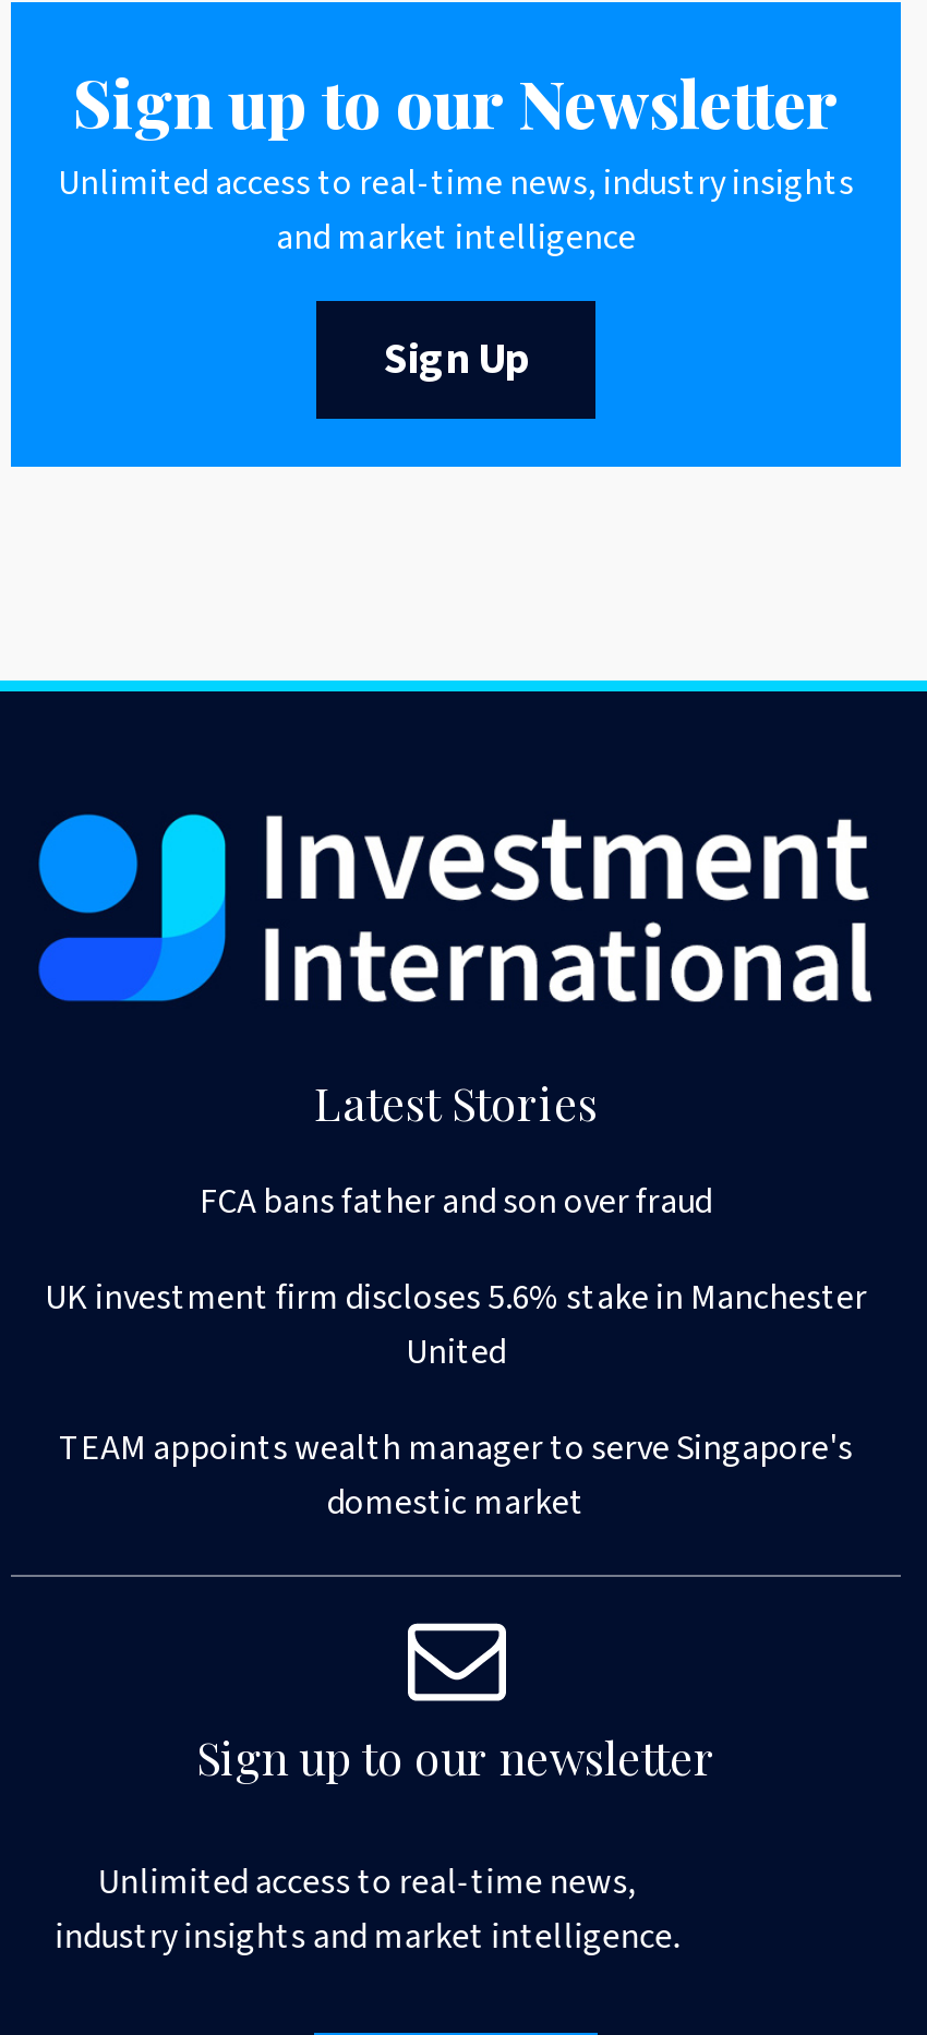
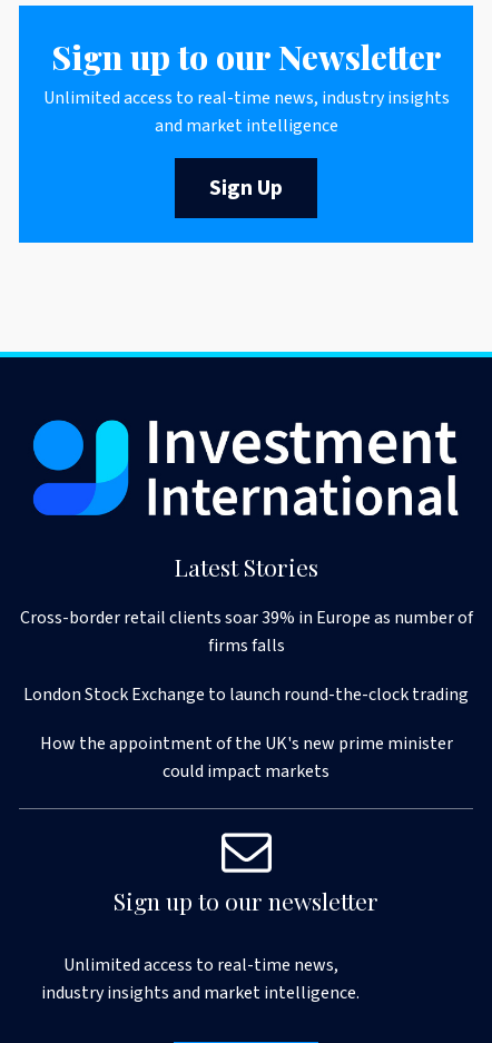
[200,1178,712,1226] FCA bans father and son over fraud -> [19,606,473,658] Cross-border retail clients soar 39% in Europe as number of | firms falls
[45,1274,867,1377] UK investment firm discloses 5.6% stake in Manchester | United -> [23,683,469,707] London Stock Exchange to launch round-the-clock trading
[59,1425,853,1528] TEAM appoints wealth manager to serve Singapore's | domestic market -> [40,732,452,784] How the appointment of the UK's new prime minister | could impact markets

